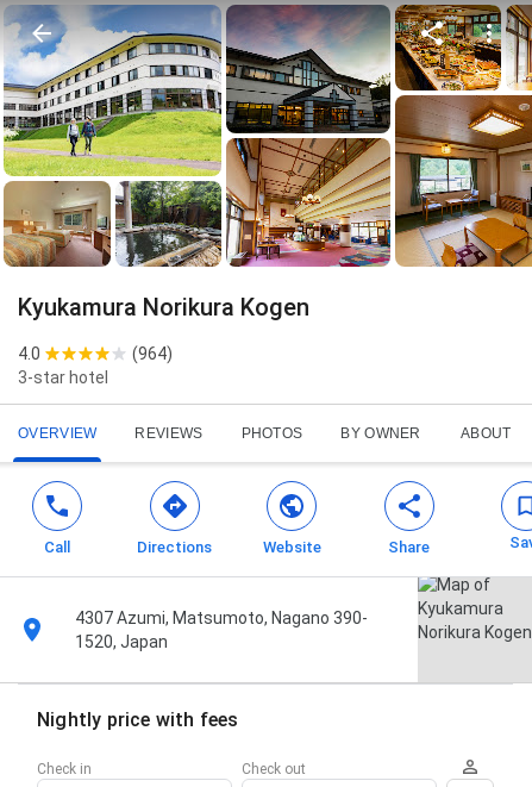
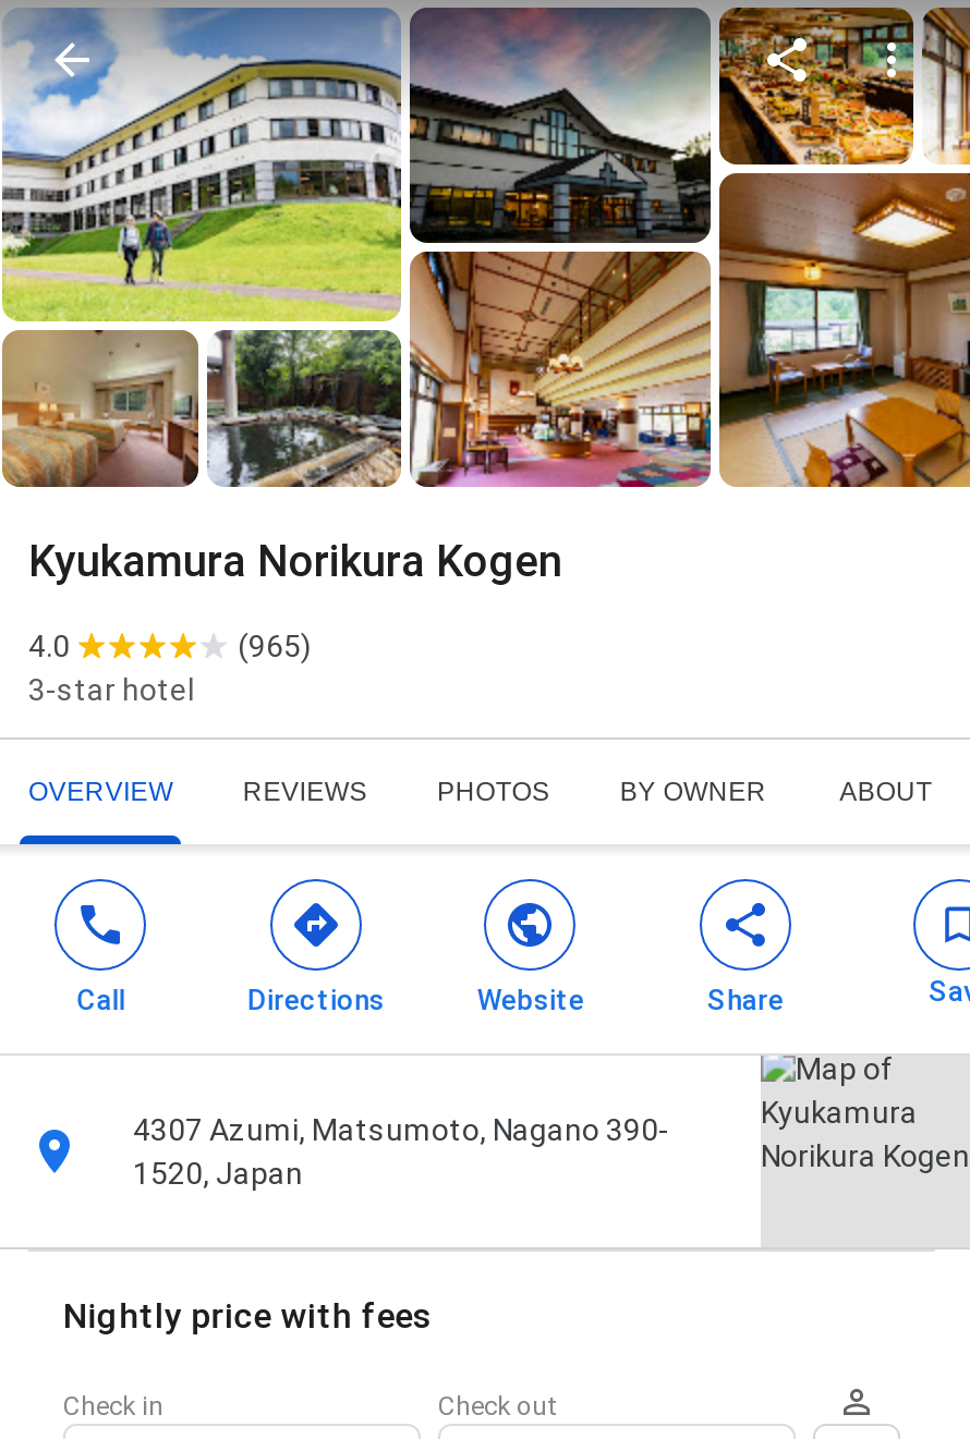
[132,344,173,363] (964) -> [238,629,312,664] (965)

